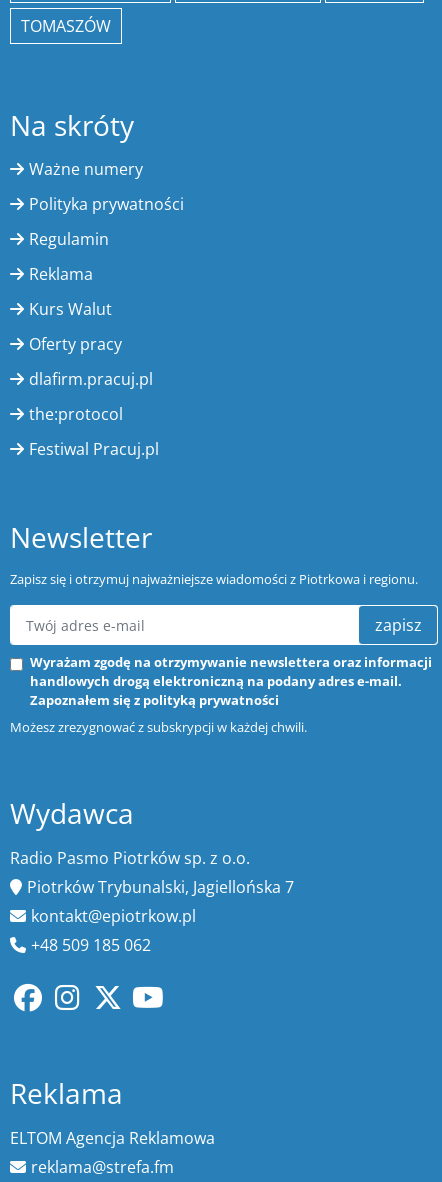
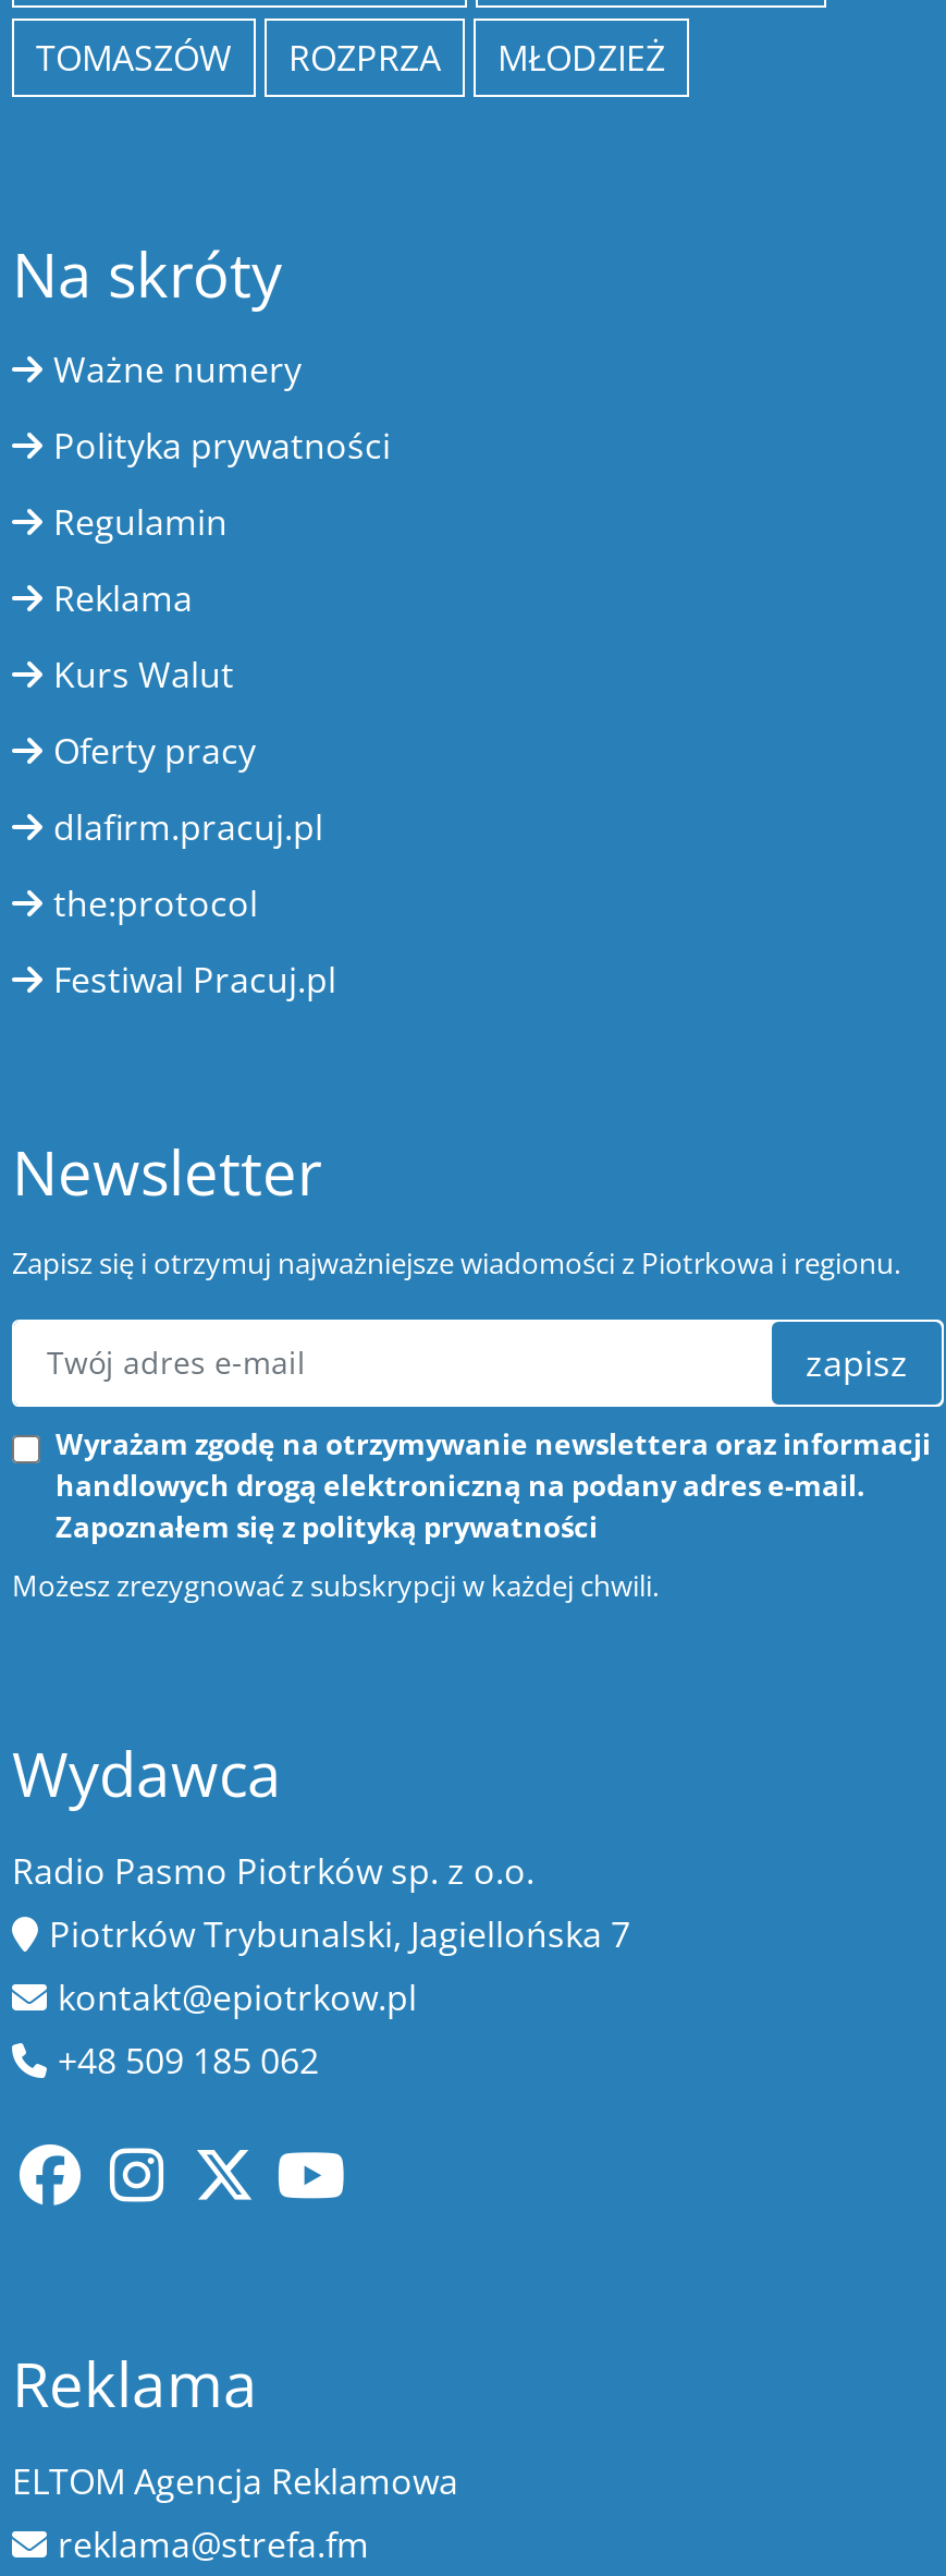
none -> [288,33,665,81] ROZPRZA | MŁODZIEŻ

